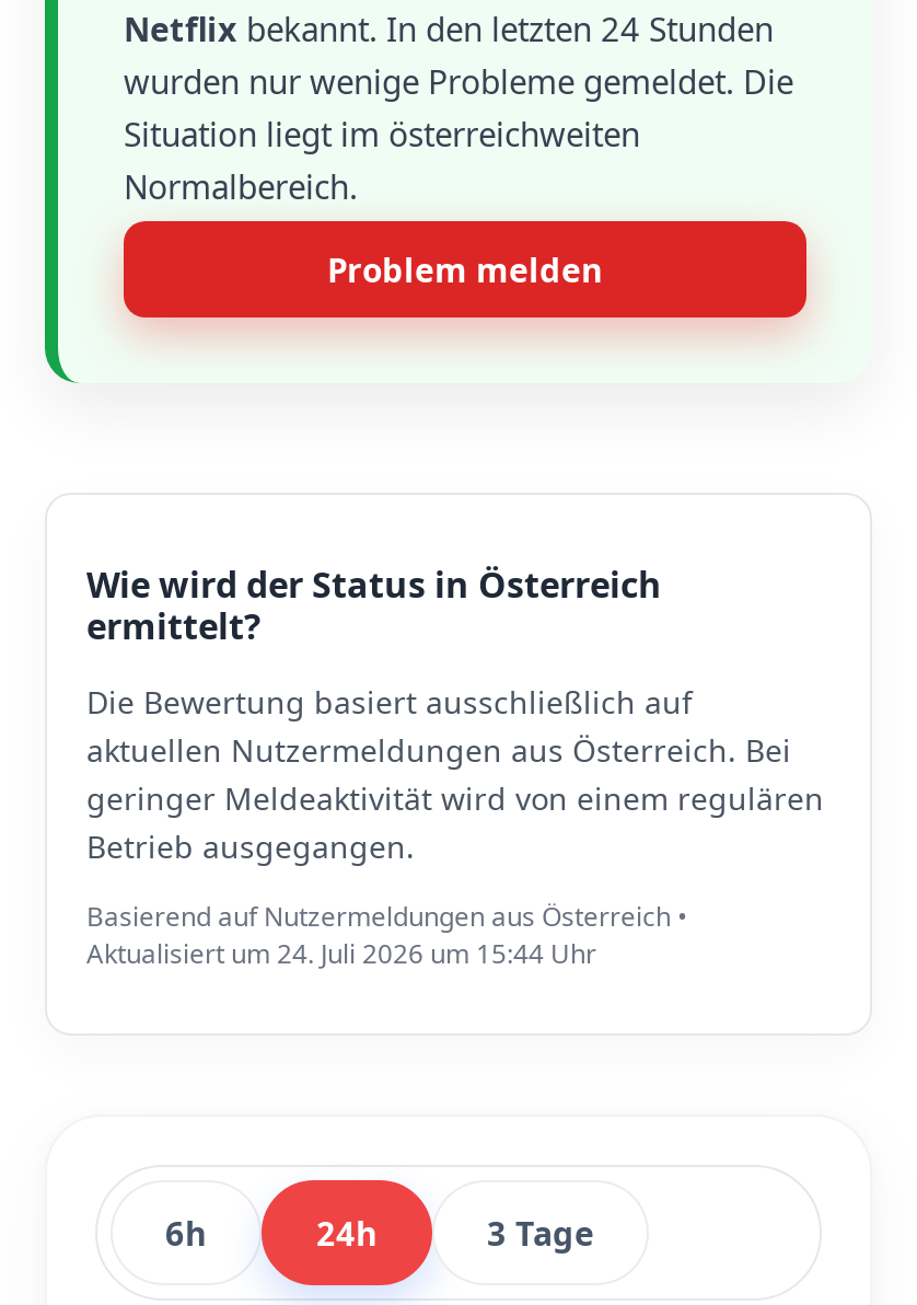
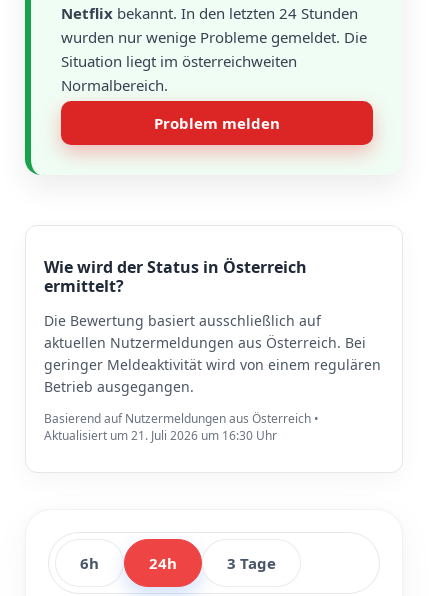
[86,935,596,972] Aktualisiert um 24. Juli 2026 um 15:44 Uhr -> [44,427,277,444] Aktualisiert um 21. Juli 2026 um 16:30 Uhr

